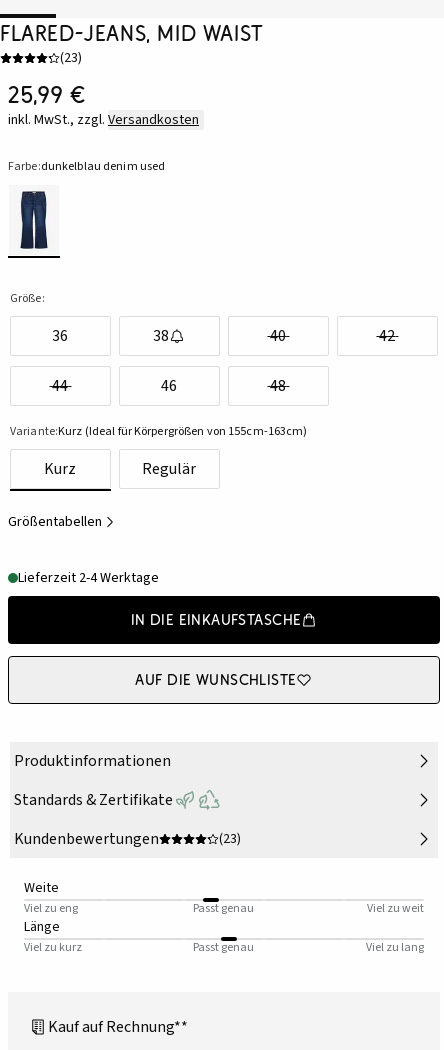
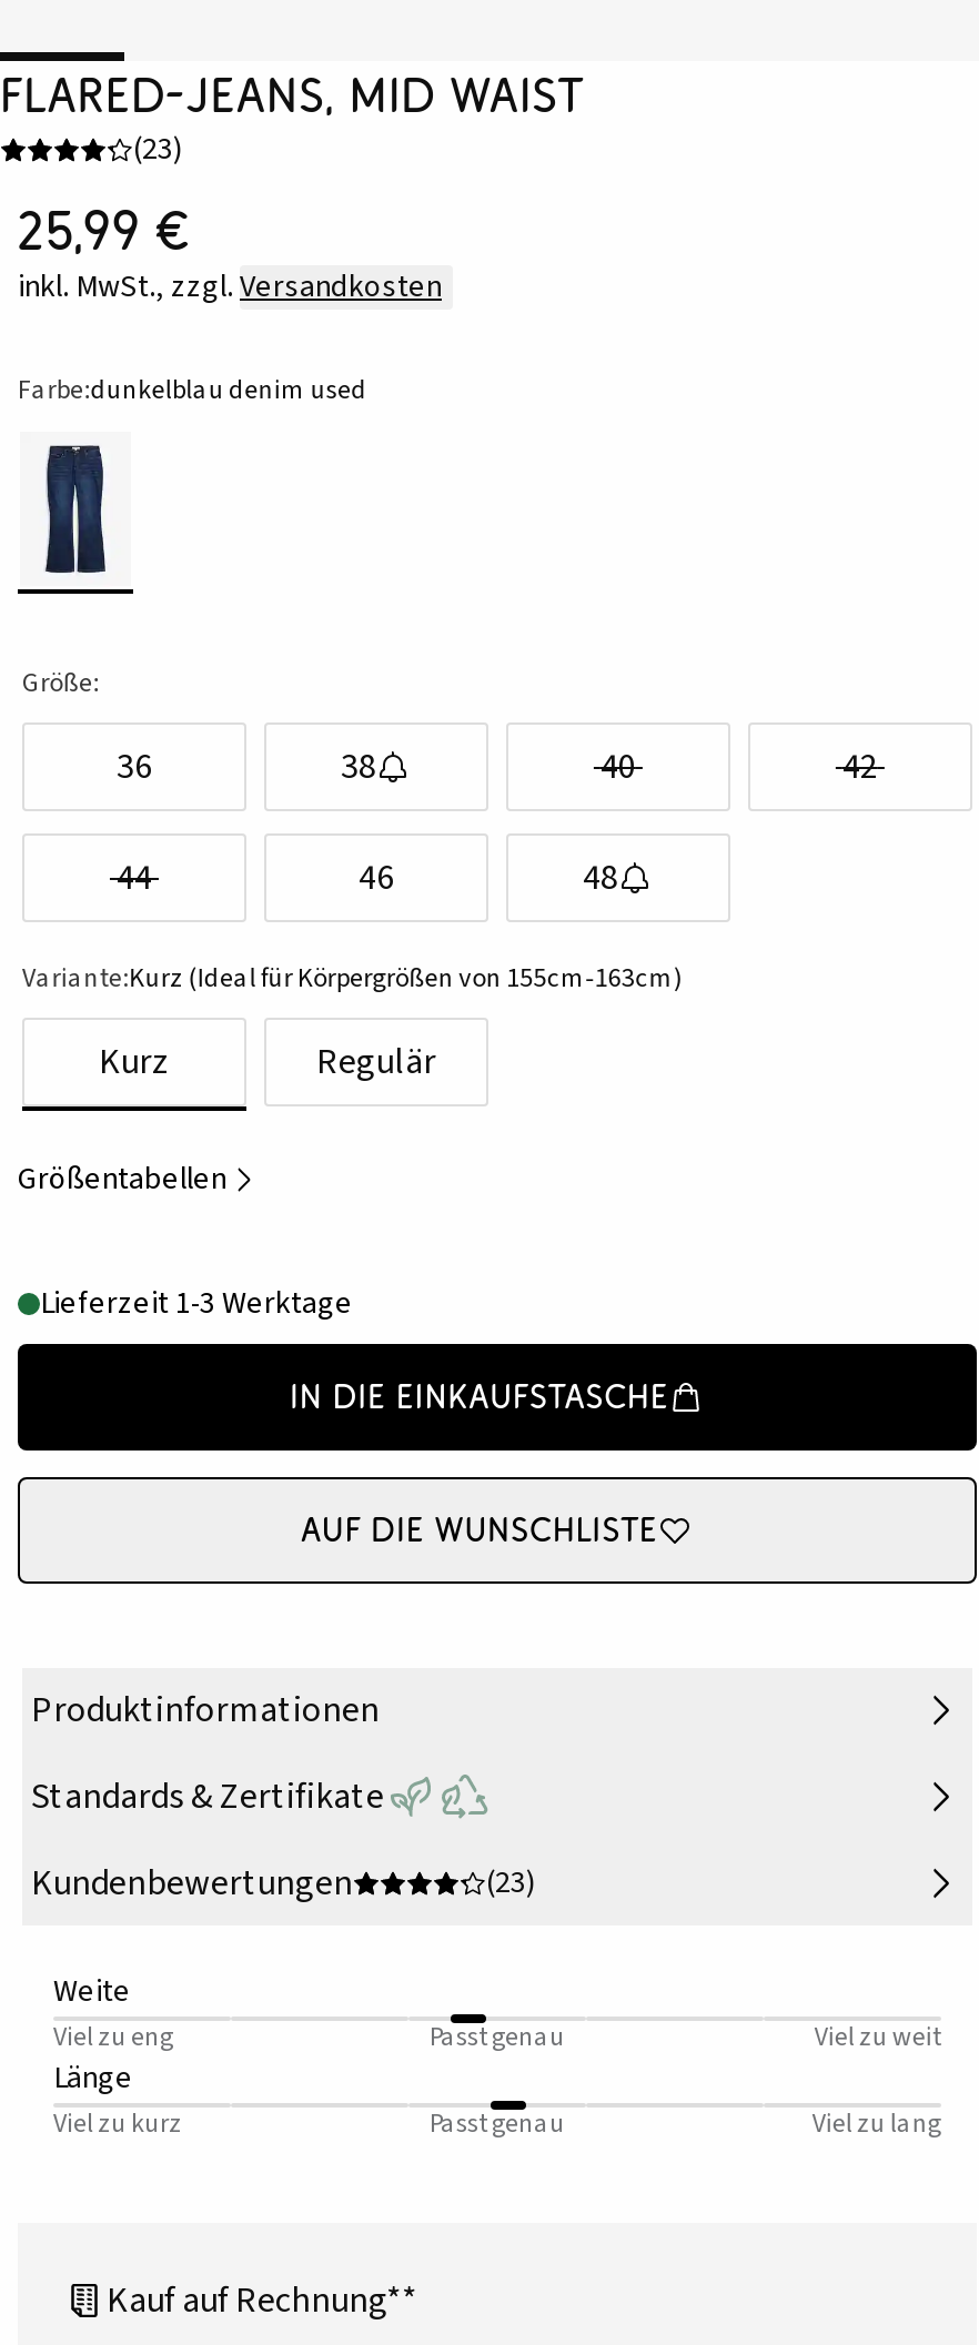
[18,568,159,588] Lieferzeit 2-4 Werktage -> [40,1283,353,1327] Lieferzeit 1-3 Werktage

